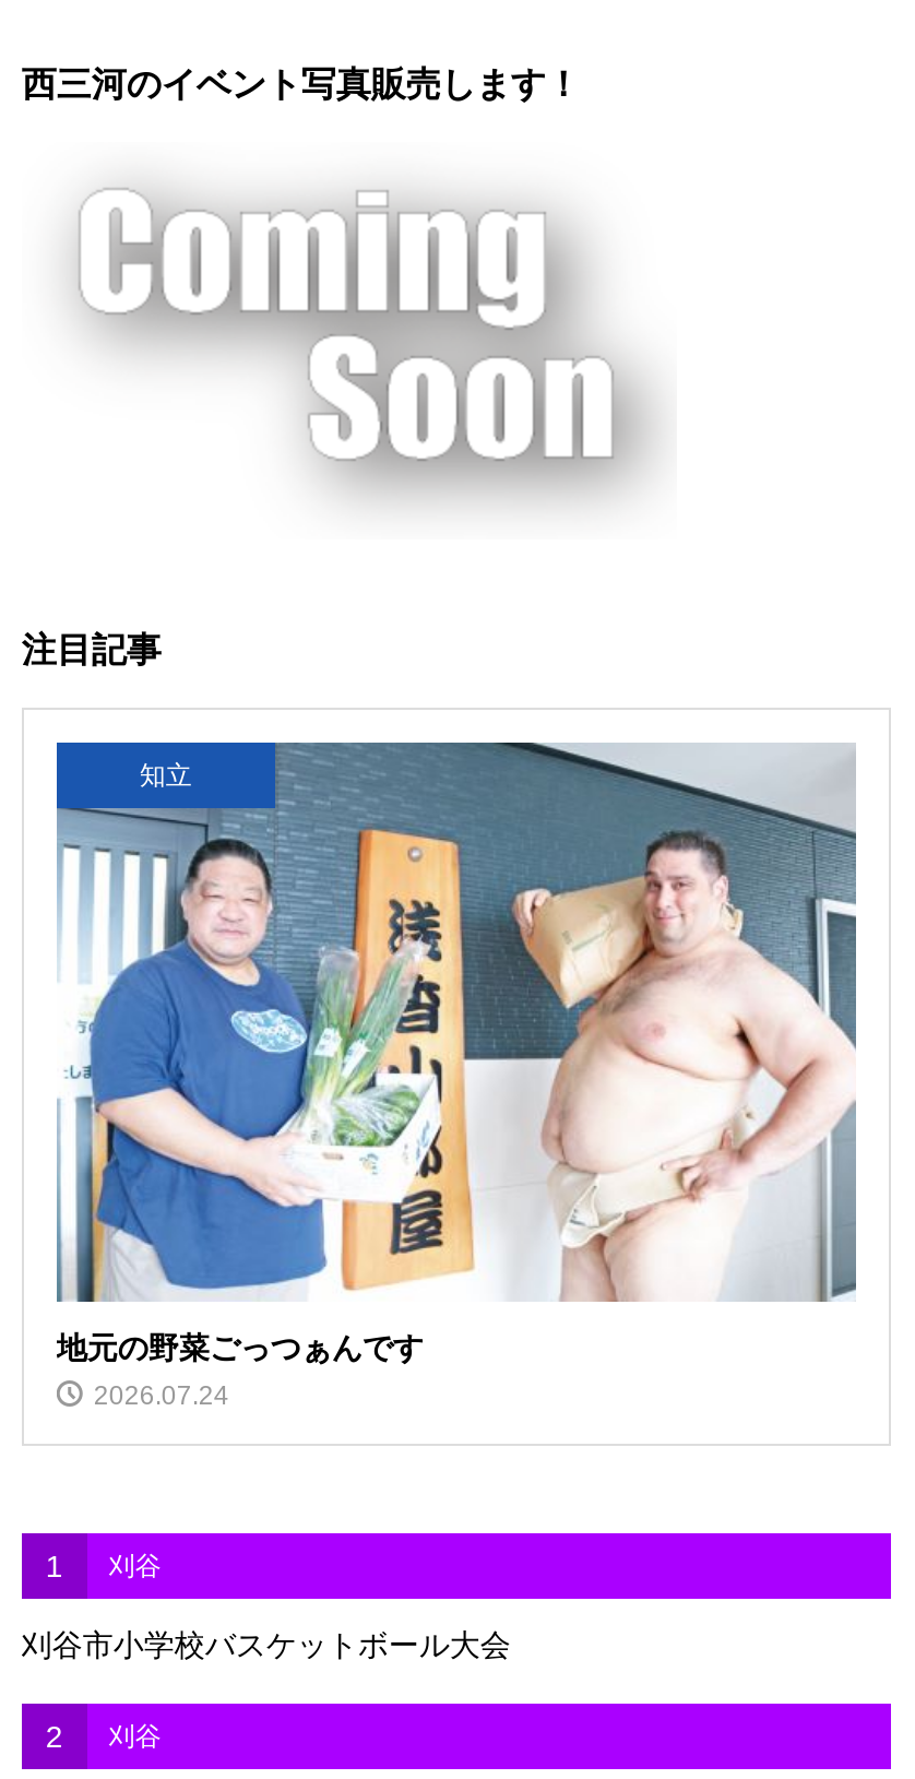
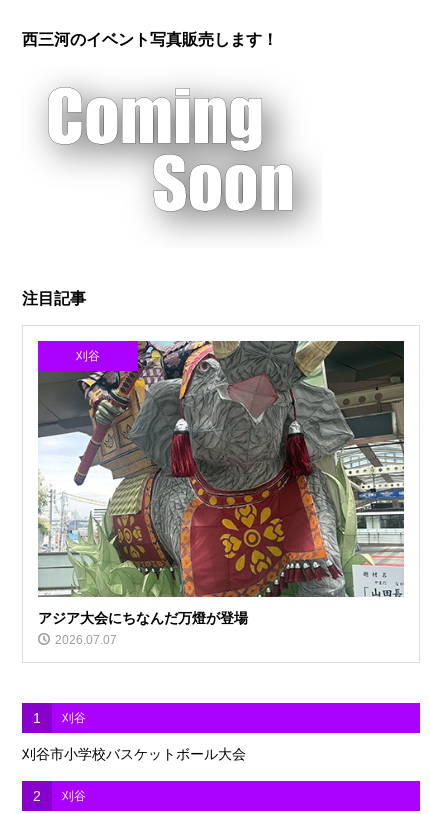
[55,740,856,1302] [image] | 知立 -> [37,340,405,598] [image] | 刈谷
[57,1330,454,1411] 地元の野菜ごっつぁんです | 2026.07.24 -> [38,610,248,647] アジア大会にちなんだ万燈が登場 | 2026.07.07

